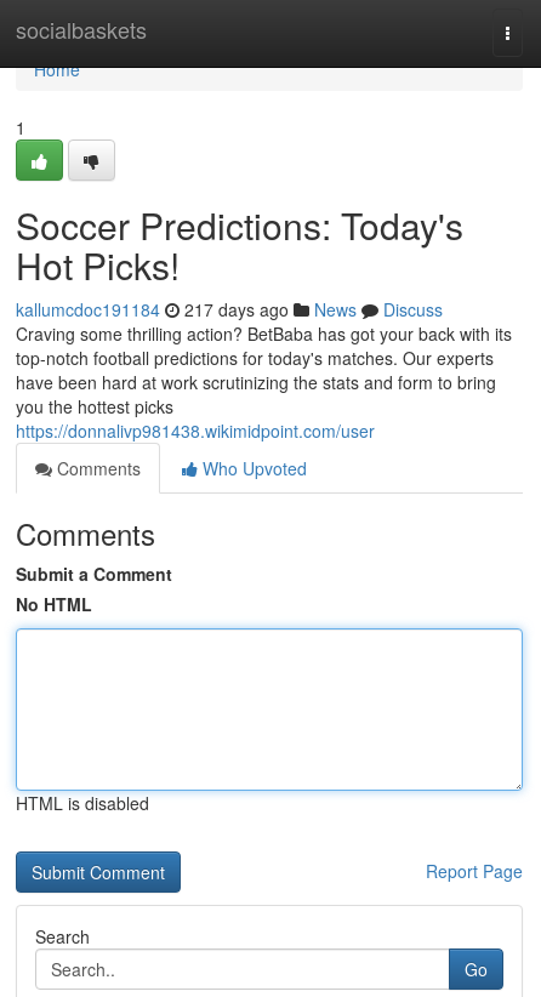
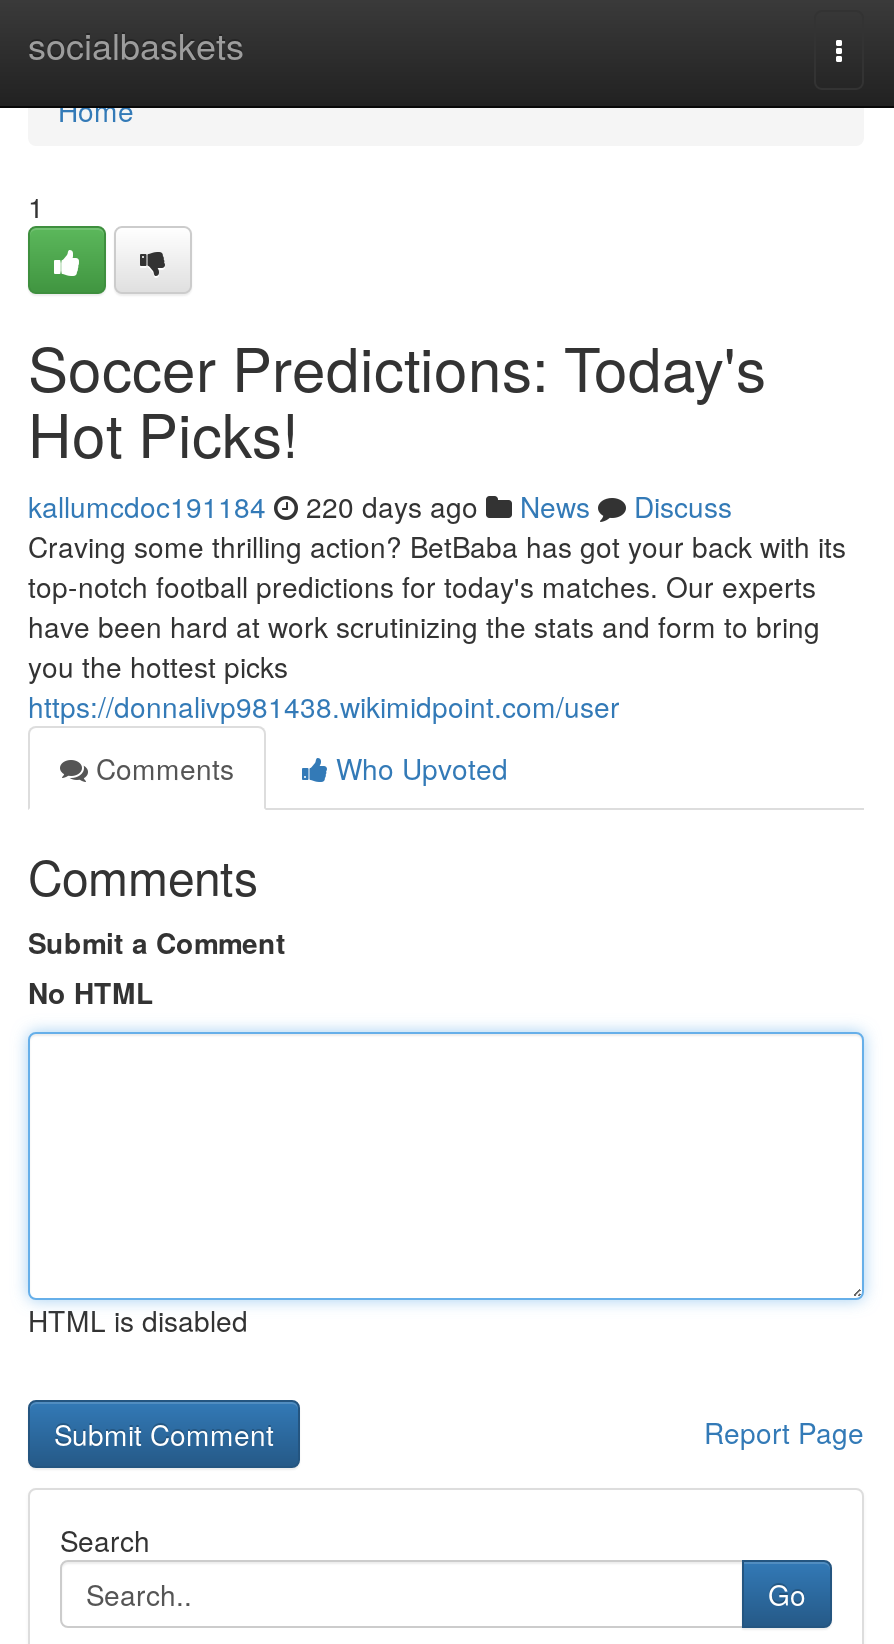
[16,297,443,321] kallumcdoc191184 217 days ago News Discuss -> [28,486,732,526] kallumcdoc191184 220 days ago News Discuss

